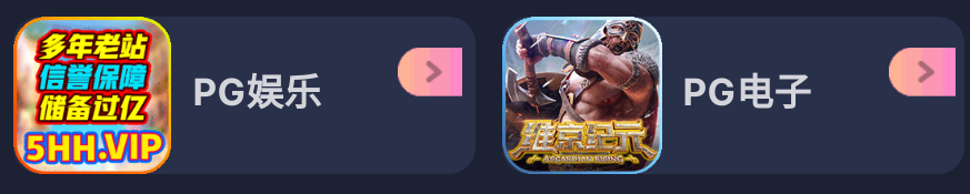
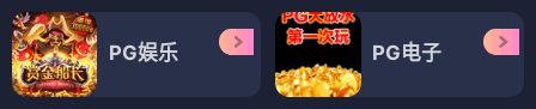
[11,14,173,174] [image] -> [11,12,98,97] [image]
[500,14,664,176] [image] -> [274,11,363,98] [image]

